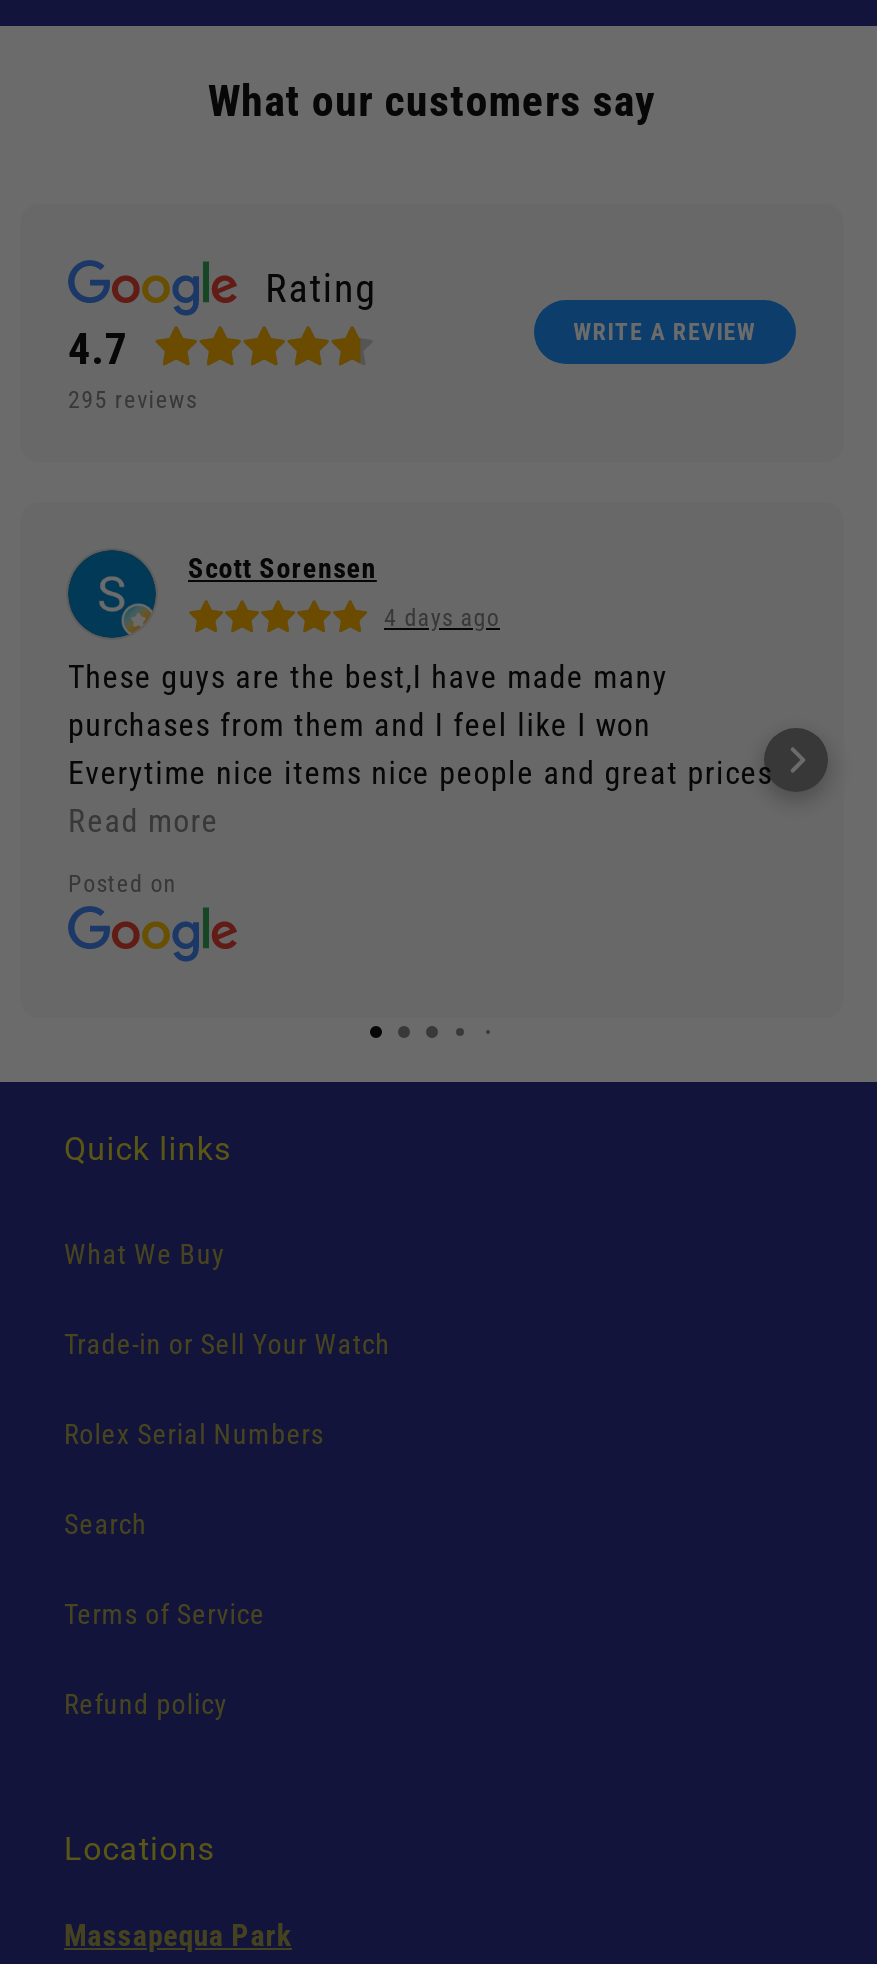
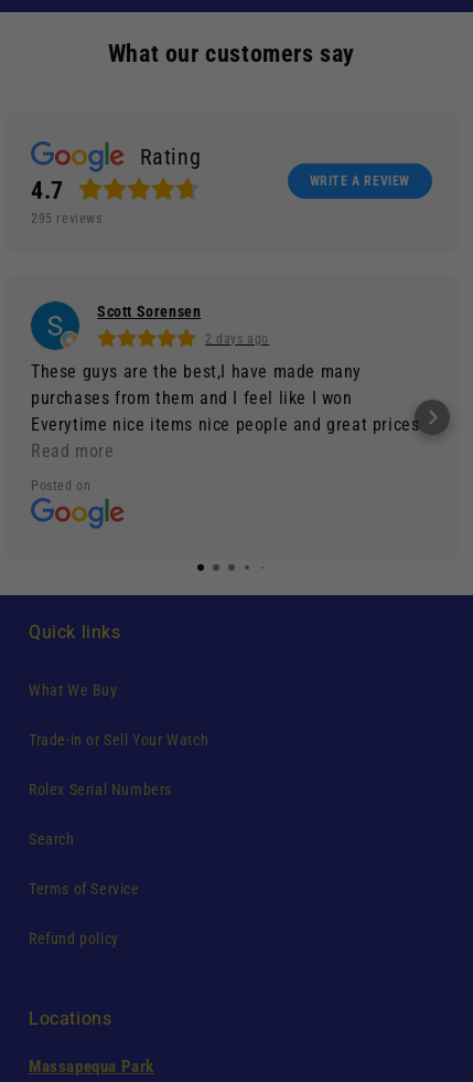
[384,605,500,633] 4 days ago -> [205,332,269,347] 2 days ago

